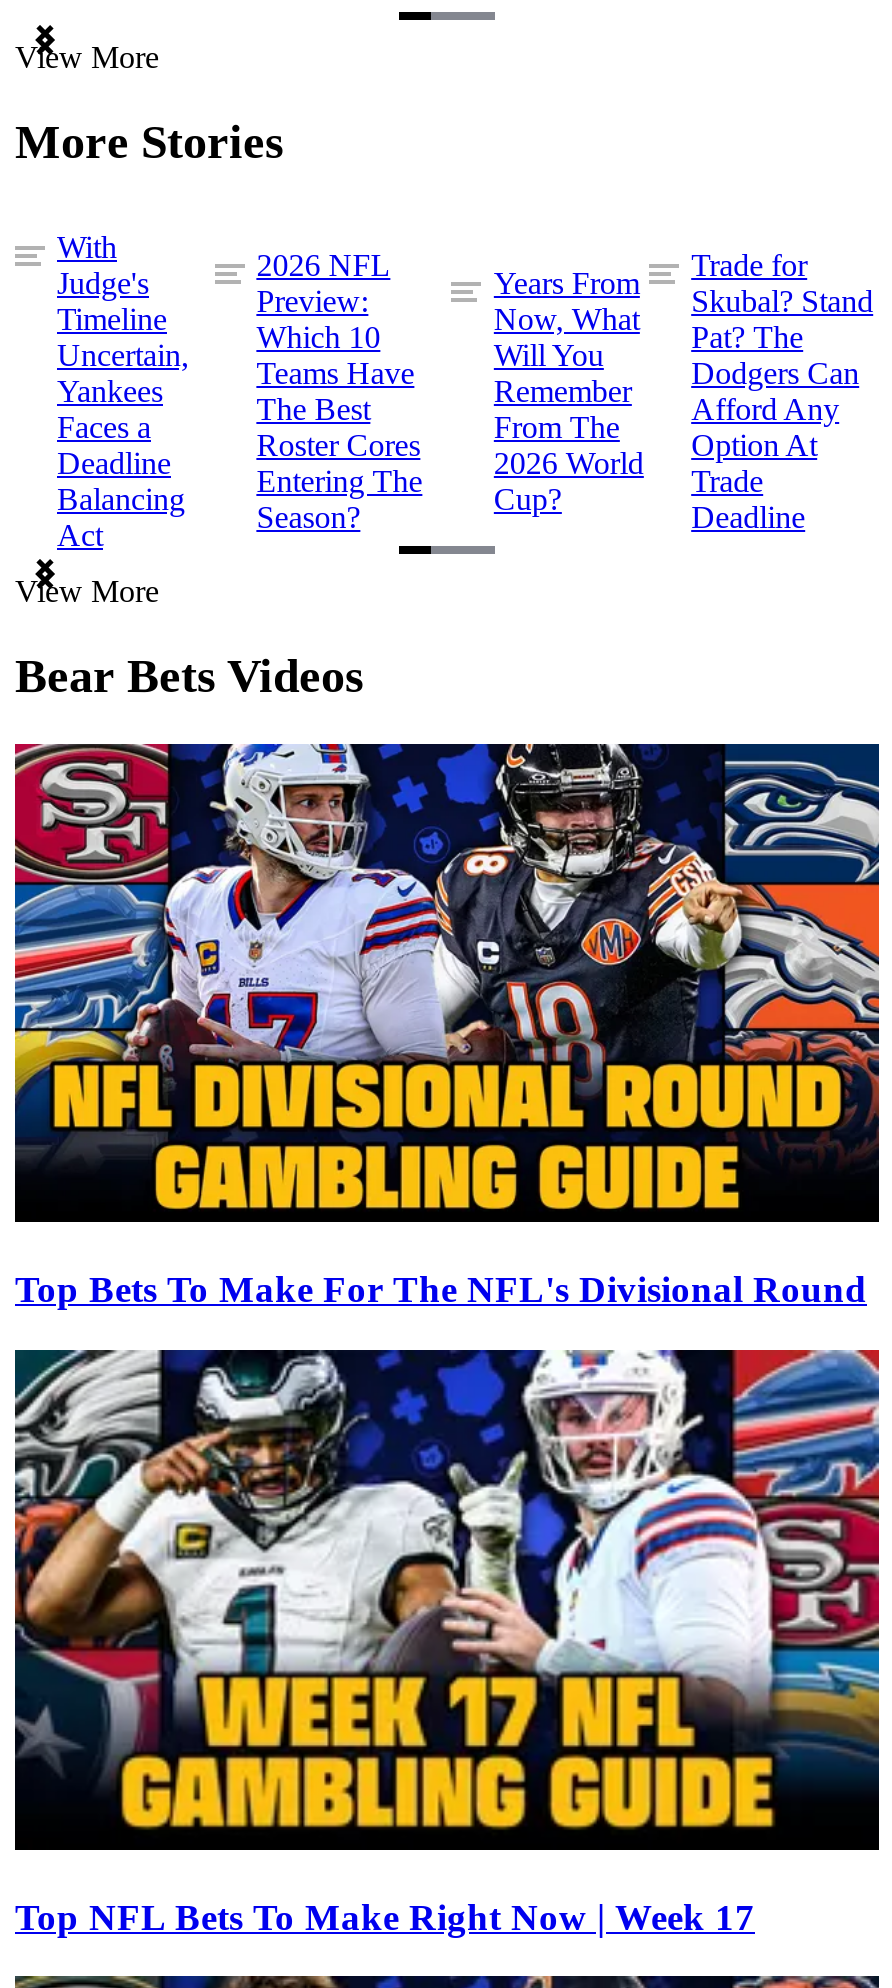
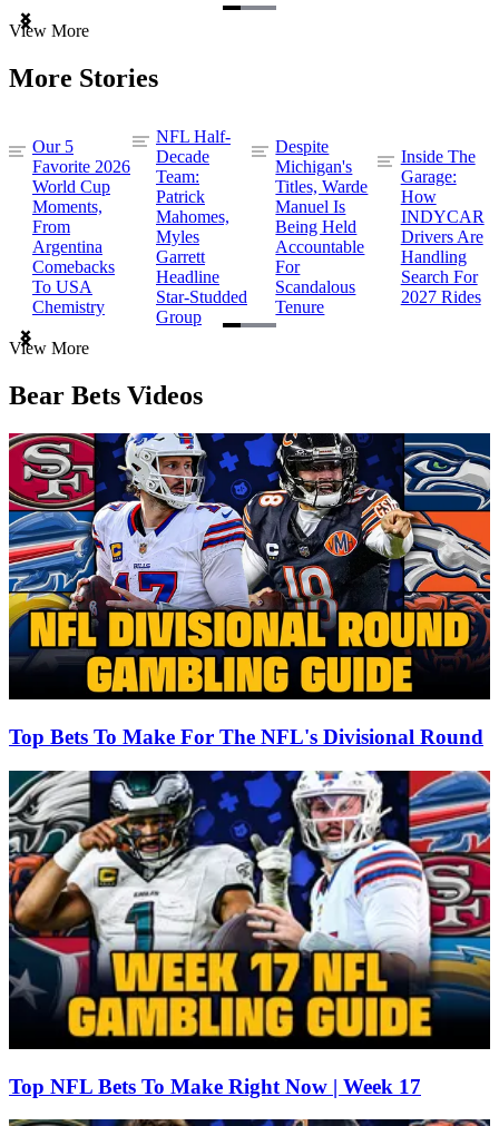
[57,230,189,552] With | Judge's | Timeline | Uncertain, | Yankees | Faces a | Deadline | Balancing | Act -> [32,137,130,317] Our 5 | Favorite 2026 | World Cup | Moments, | From | Argentina | Comebacks | To USA | Chemistry
[256,248,422,534] 2026 NFL | Preview: | Which 10 | Teams Have | The Best | Roster Cores | Entering The | Season? -> [156,127,247,327] NFL Half- | Decade | Team: | Patrick | Mahomes, | Myles | Garrett | Headline | Star-Studded | Group
[691,248,873,534] Trade for | Skubal? Stand | Pat? The | Dodgers Can | Afford Any | Option At | Trade | Deadline -> [401,147,484,307] Inside The | Garage: | How | INDYCAR | Drivers Are | Handling | Search For | 2027 Rides
[494,266,644,516] Years From | Now, What | Will You | Remember | From The | 2026 World | Cup? -> [276,137,368,317] Despite | Michigan's | Titles, Warde | Manuel Is | Being Held | Accountable | For | Scandalous | Tenure

